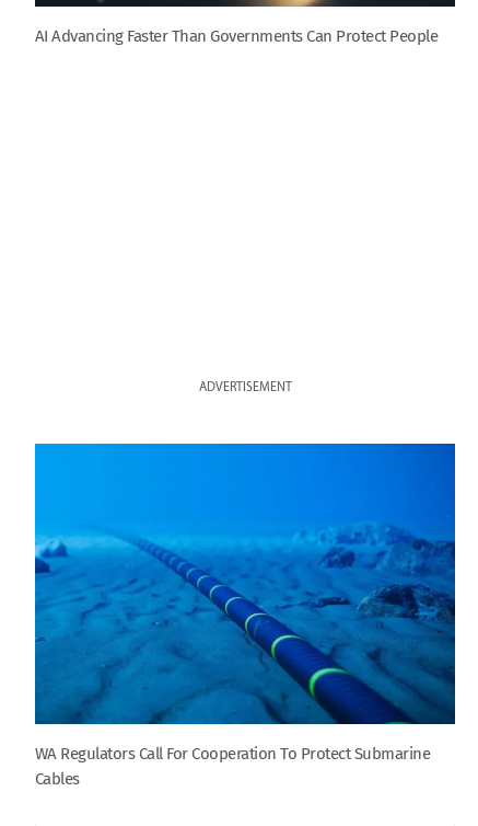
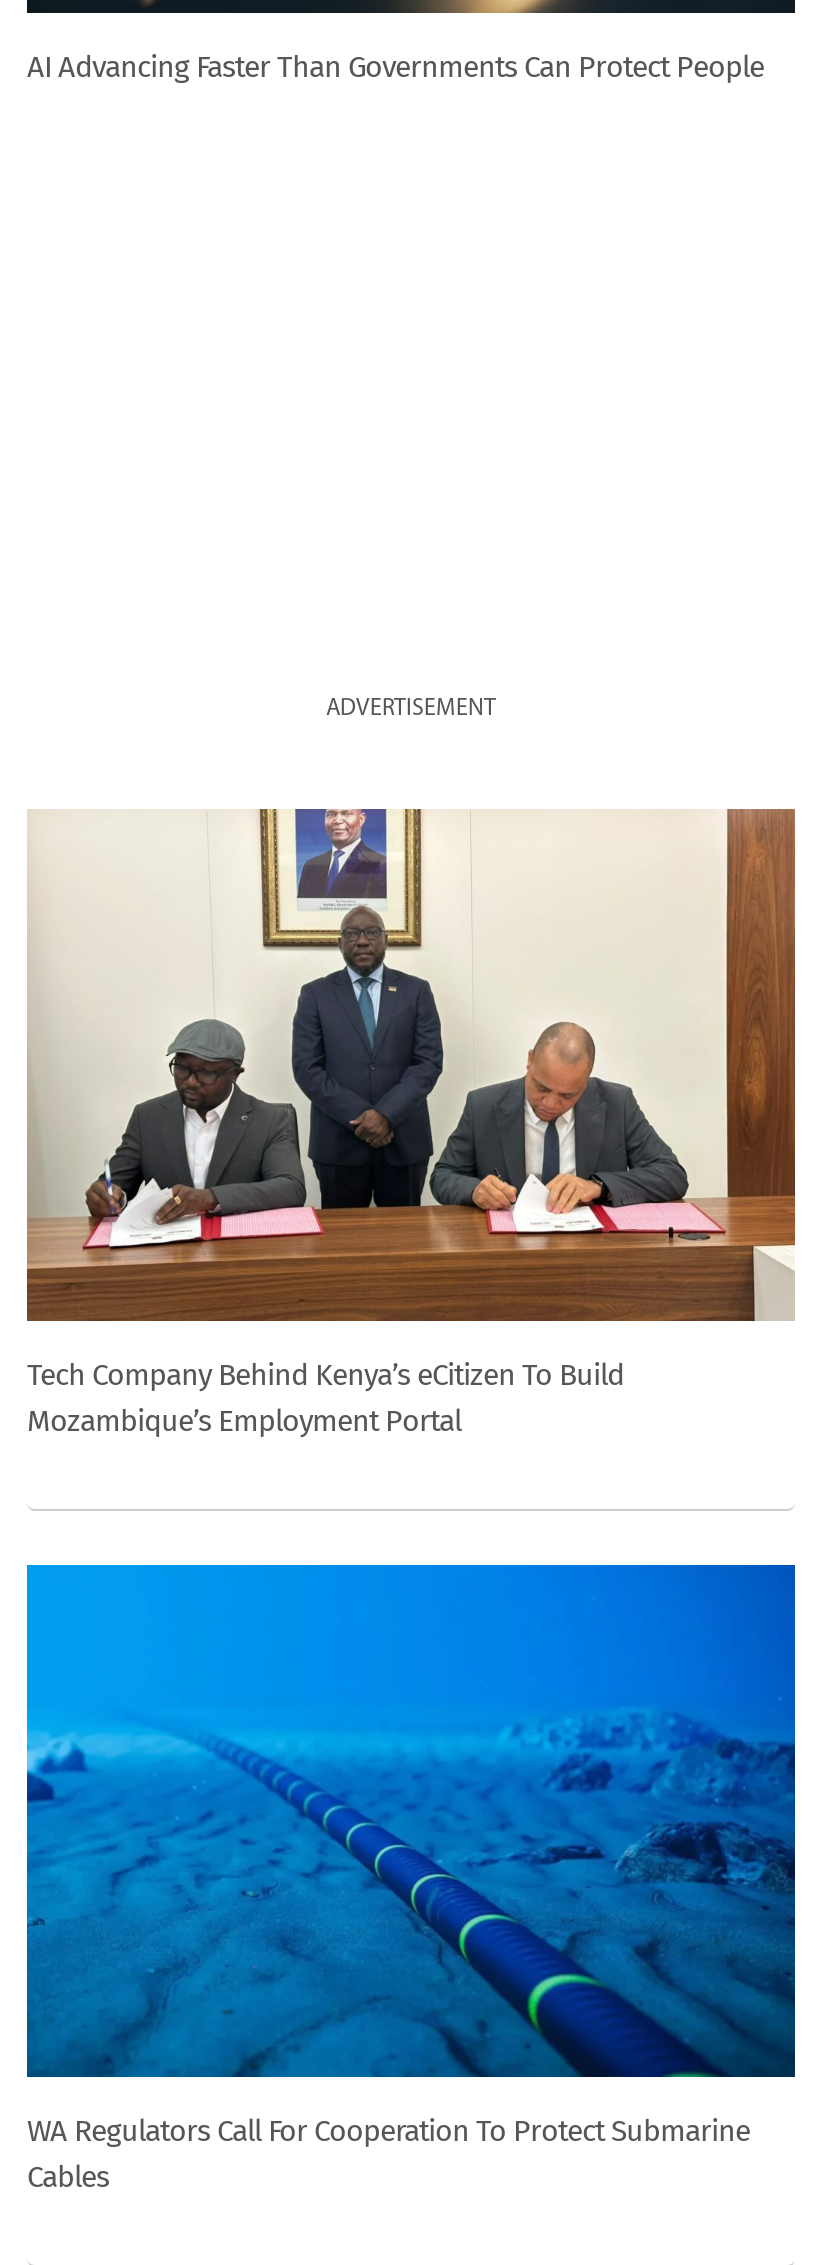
none -> [25,806,797,1439] [image] | Tech Company Behind Kenya’s eCitizen To Build | Mozambique’s Employment Portal

